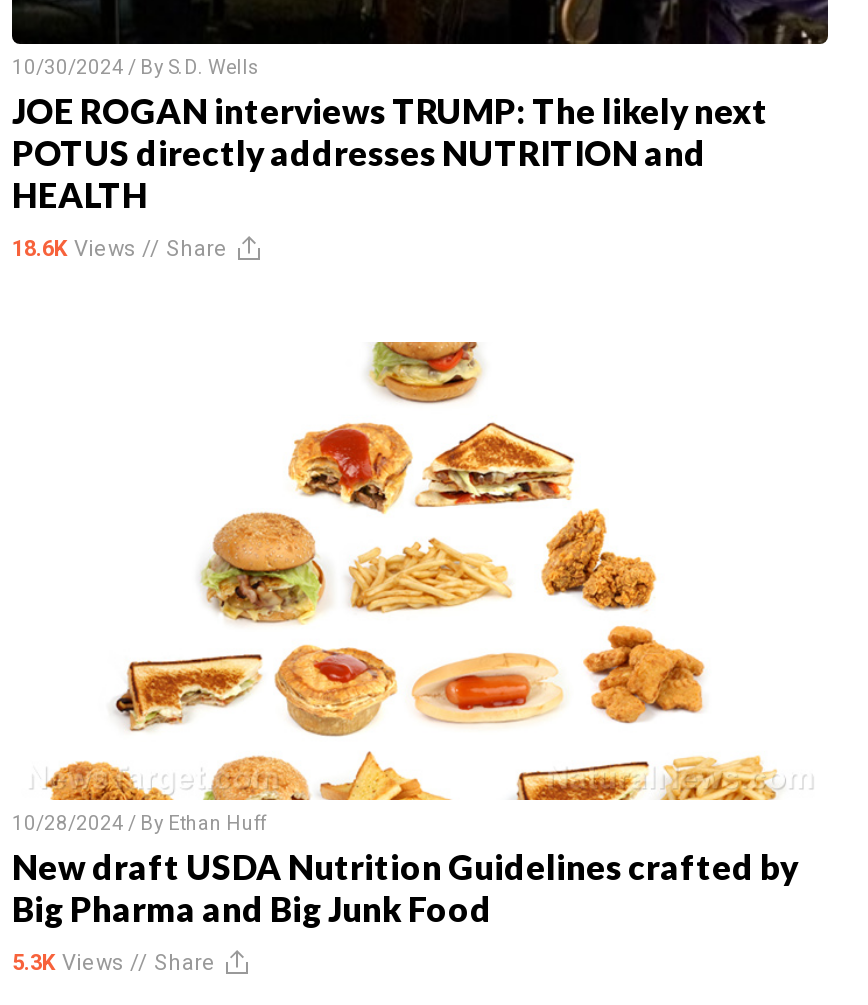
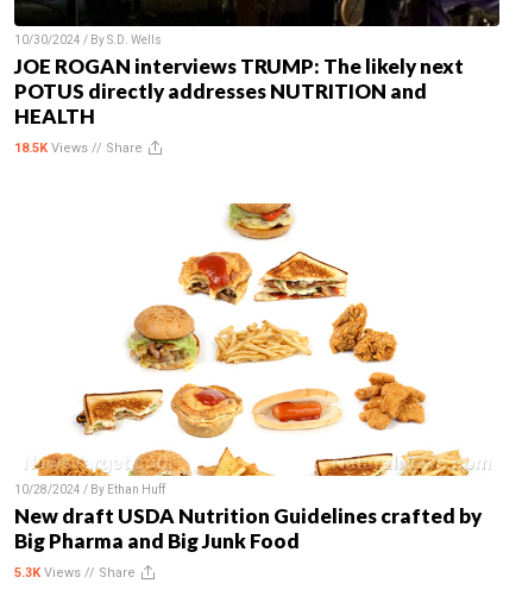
[12,235,228,261] 18.6K Views // Share -> [14,140,143,155] 18.5K Views // Share

